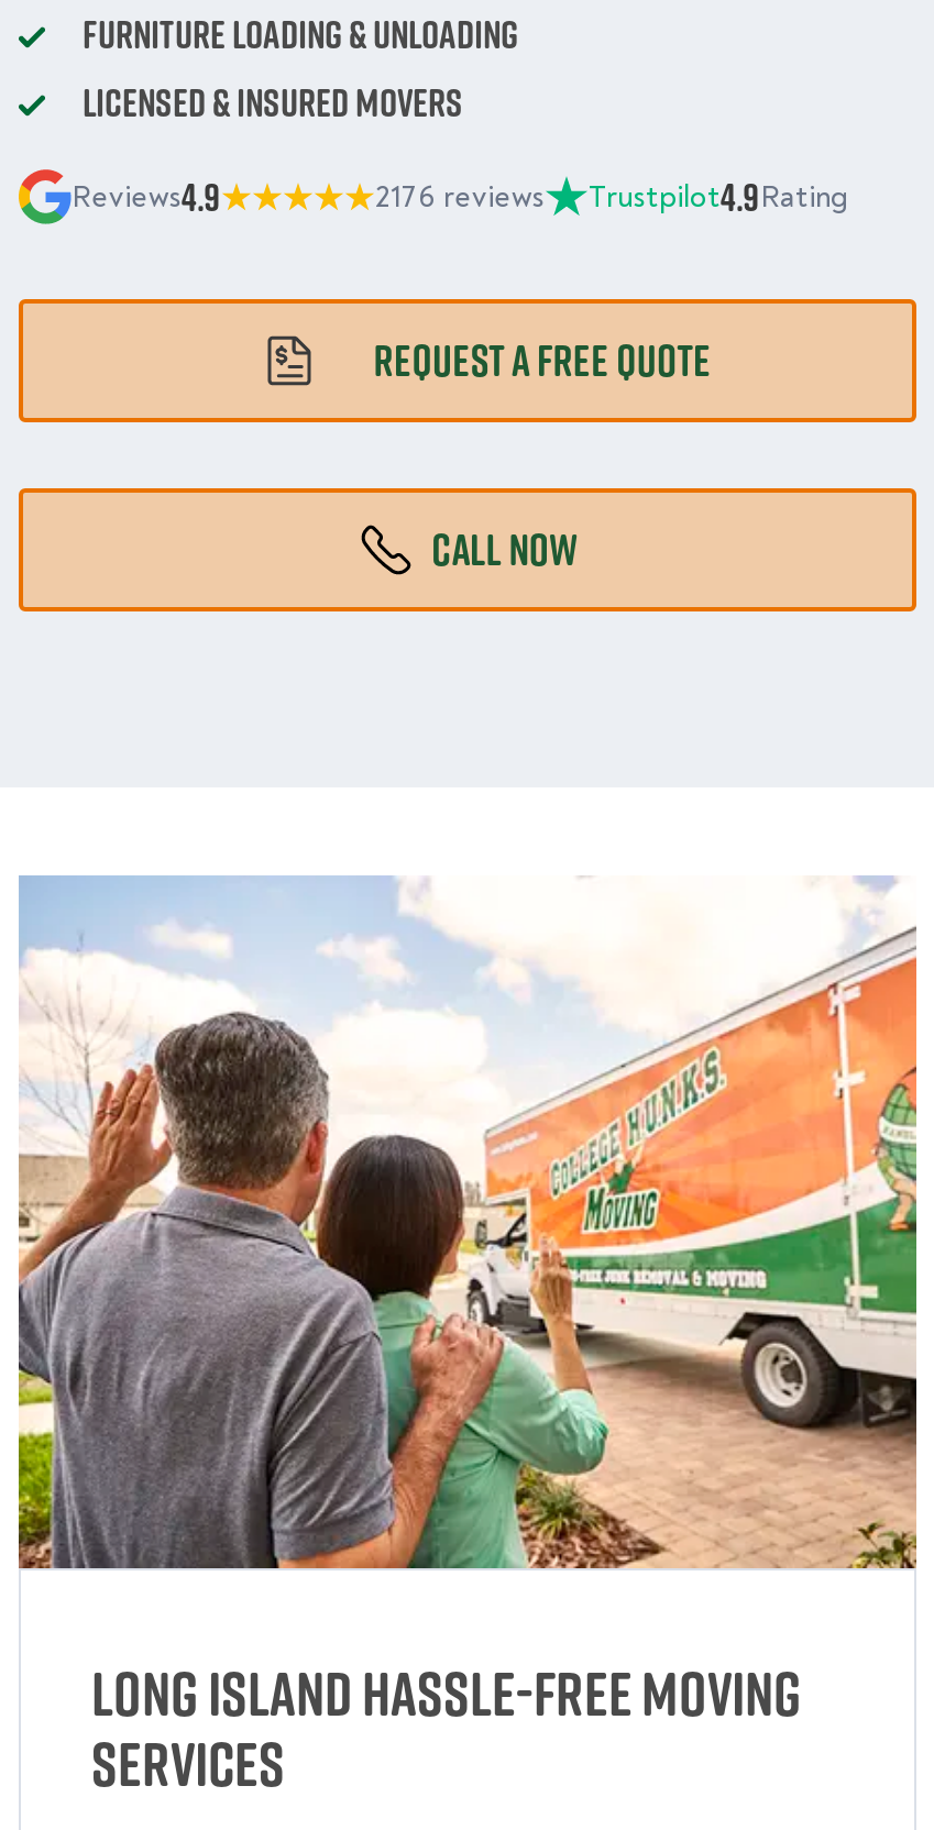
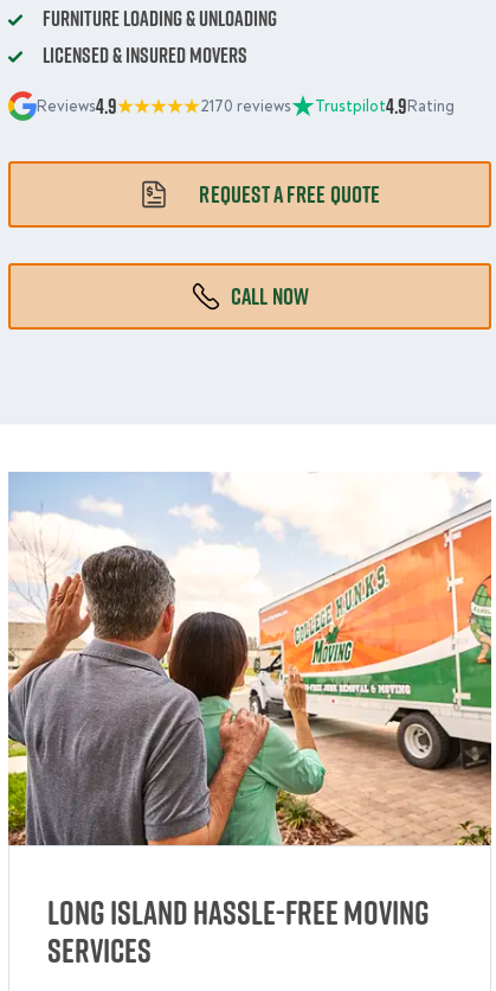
[375,168,848,223] 2176 reviews Trustpilot4.9Rating -> [200,91,455,120] 2170 reviews Trustpilot4.9Rating

